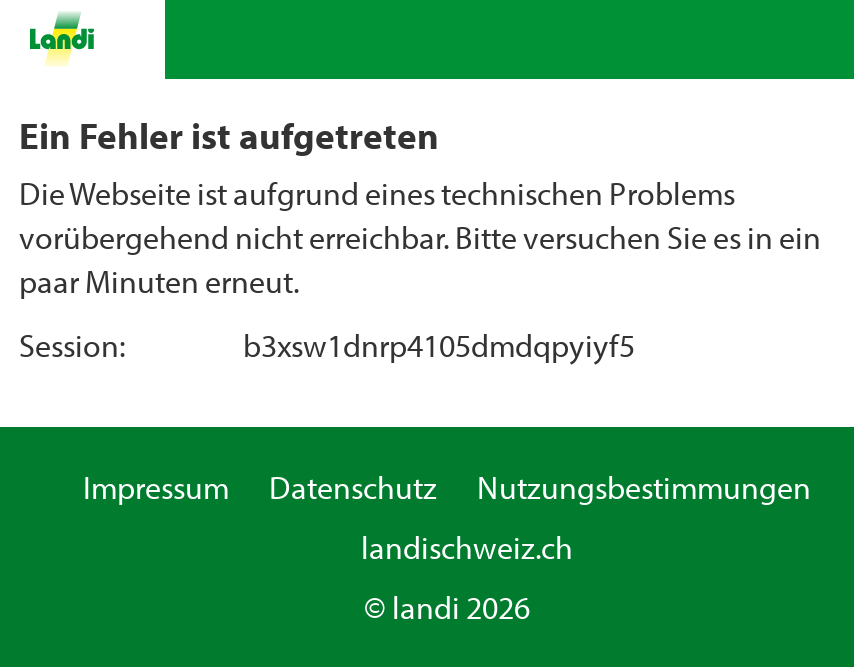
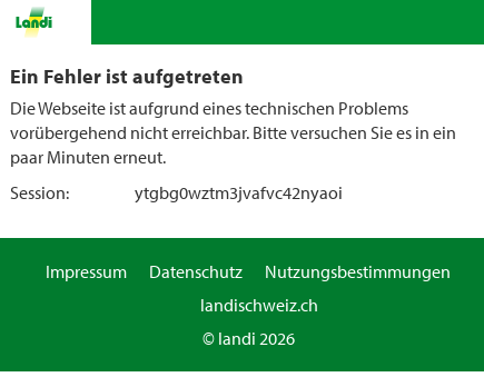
[243,325,635,365] b3xsw1dnrp4105dmdqpyiyf5 -> [135,181,343,204] ytgbg0wztm3jvafvc42nyaoi

